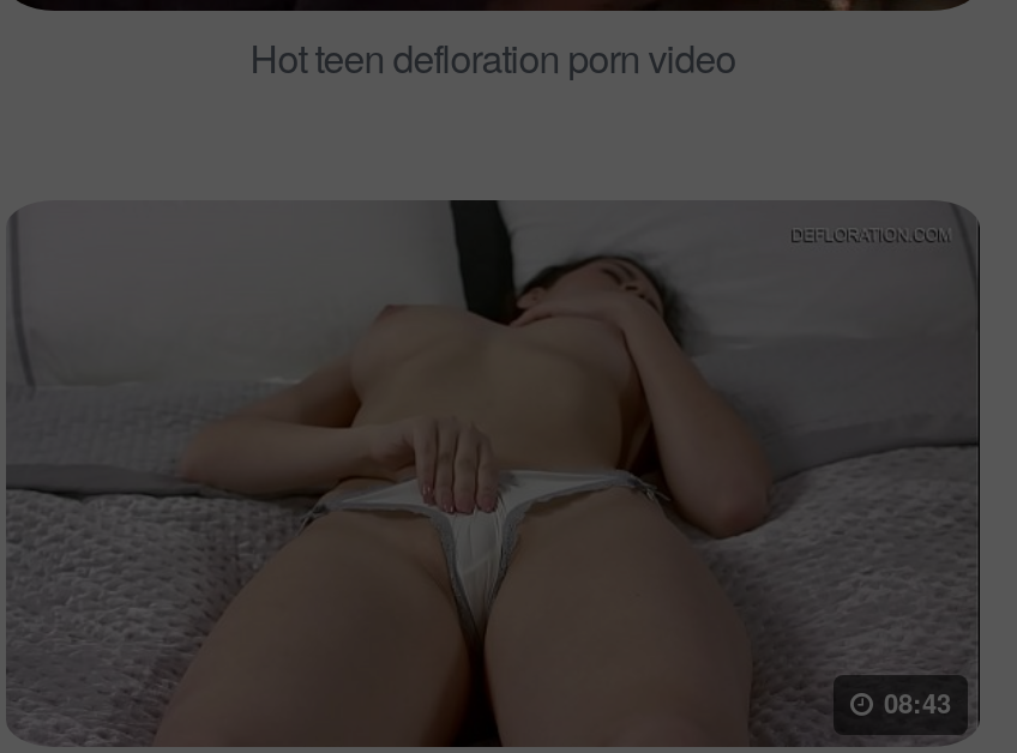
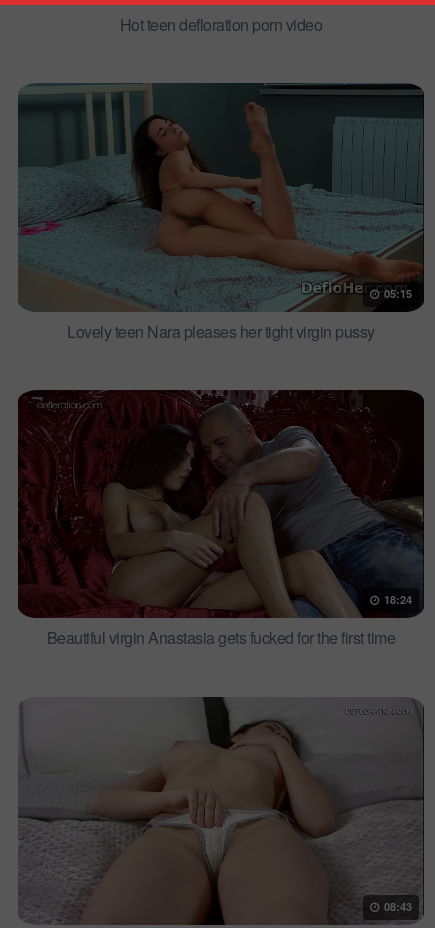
none -> [17,389,425,649] [image] | 18:24 | Beautiful virgin Anastasia gets fucked for the first time
none -> [18,82,424,343] [image] | 05:15 | Lovely teen Nara pleases her tight virgin pussy

